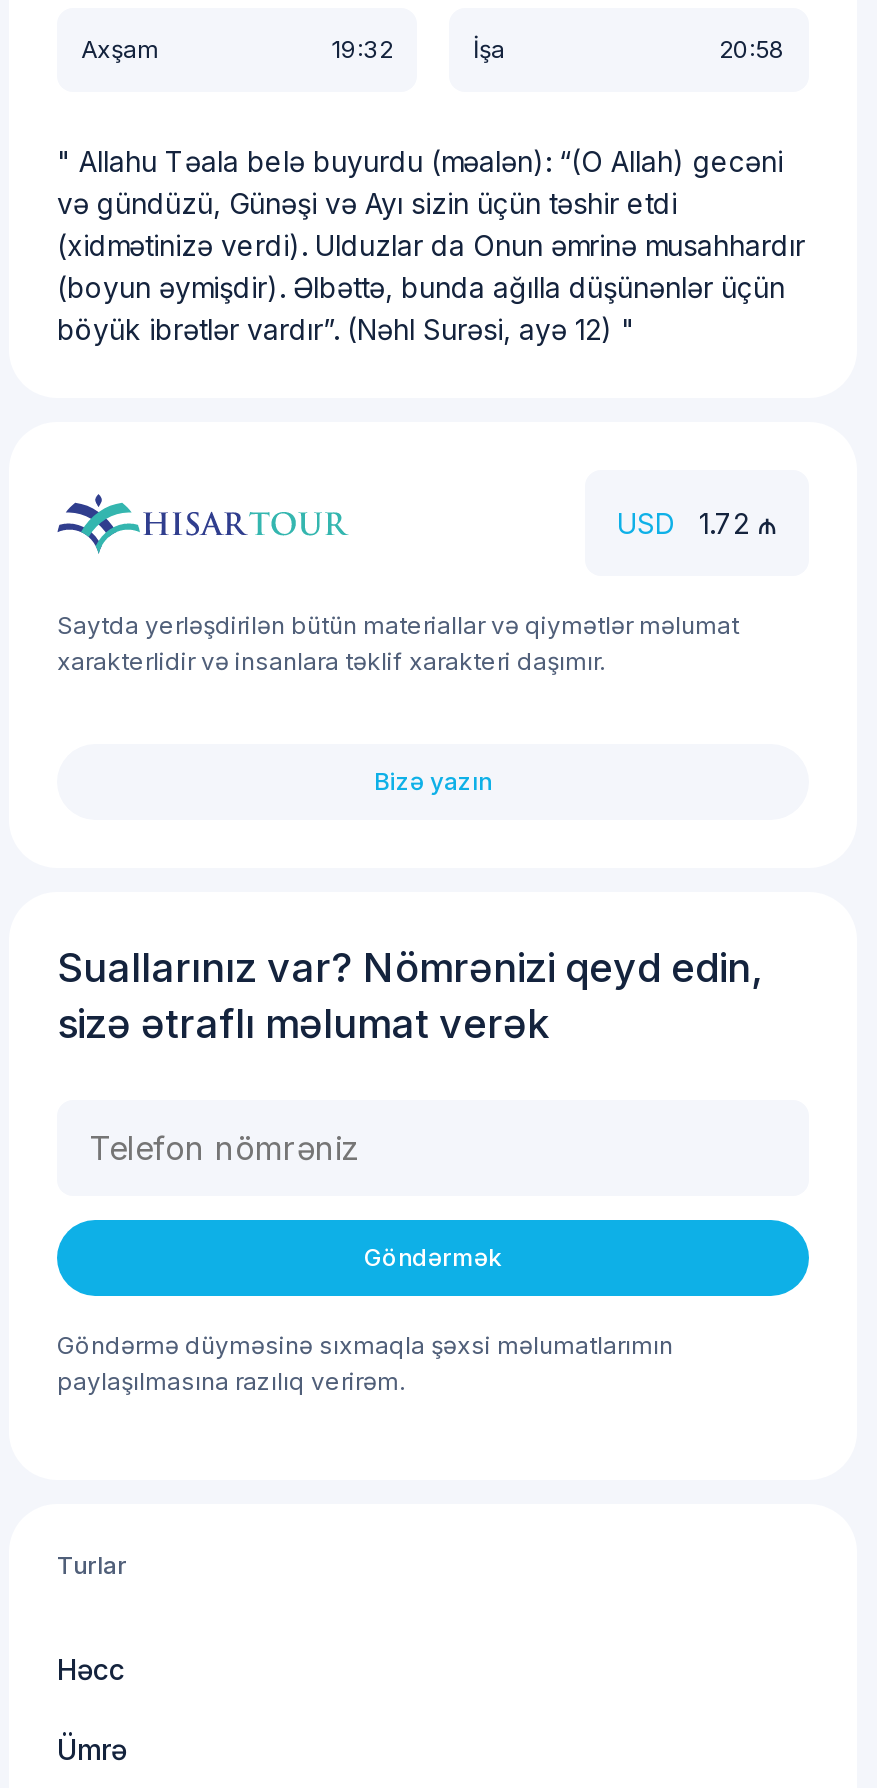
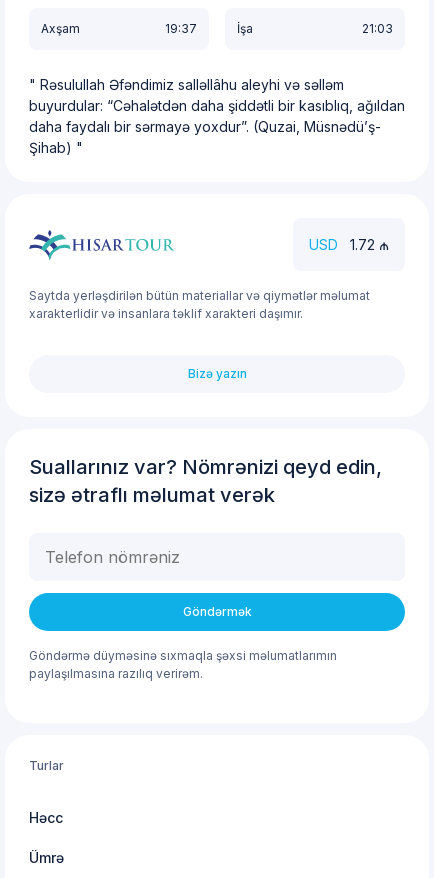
[331,34,393,64] 19:32 -> [165,21,197,36] 19:37
[719,34,785,64] 20:58 -> [362,21,393,36] 21:03
[57,144,805,346] Allahu Təala belə buyurdu (məalən): “(O Allah) gecəni | və gündüzü, Günəşi və Ayı sizin üçün təshir etdi | (xidmətinizə verdi). Ulduzlar da Onun əmrinə musahhardır | (boyun əymişdir). Əlbəttə, bunda ağılla düşünənlər üçün | böyük ibrətlər vardır”. (Nəhl Surəsi, ayə 12) -> [29,76,405,156] Rəsulullah Əfəndimiz salləllâhu aleyhi və səlləm | buyurdular: “Cəhalətdən daha şiddətli bir kasıblıq, ağıldan | daha faydalı bir sərmayə yoxdur”. (Quzai, Müsnədü’ş- | Şihab)

